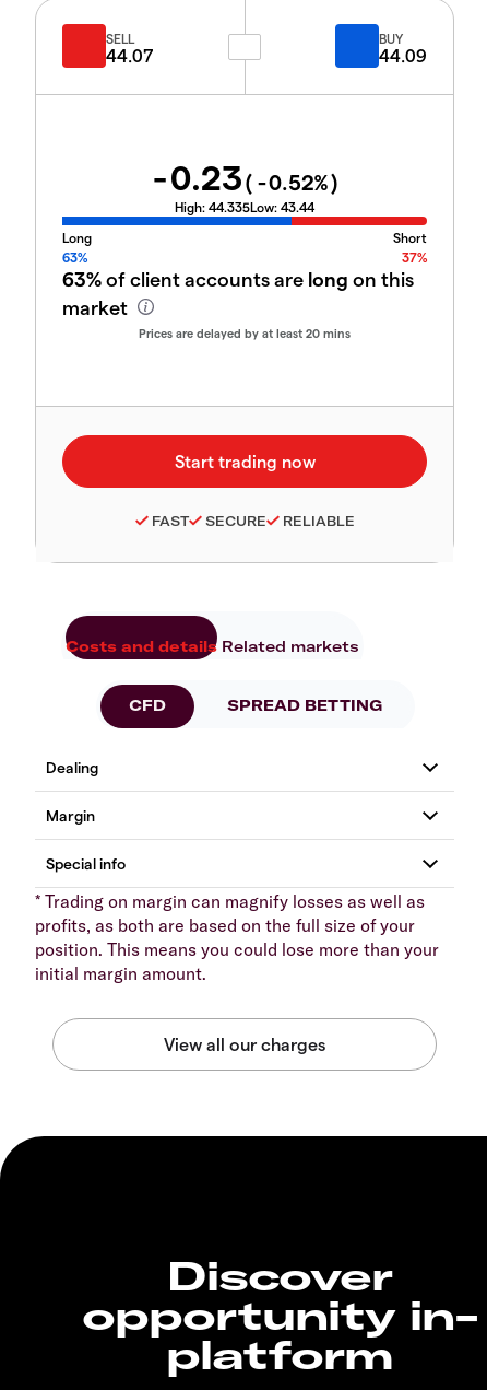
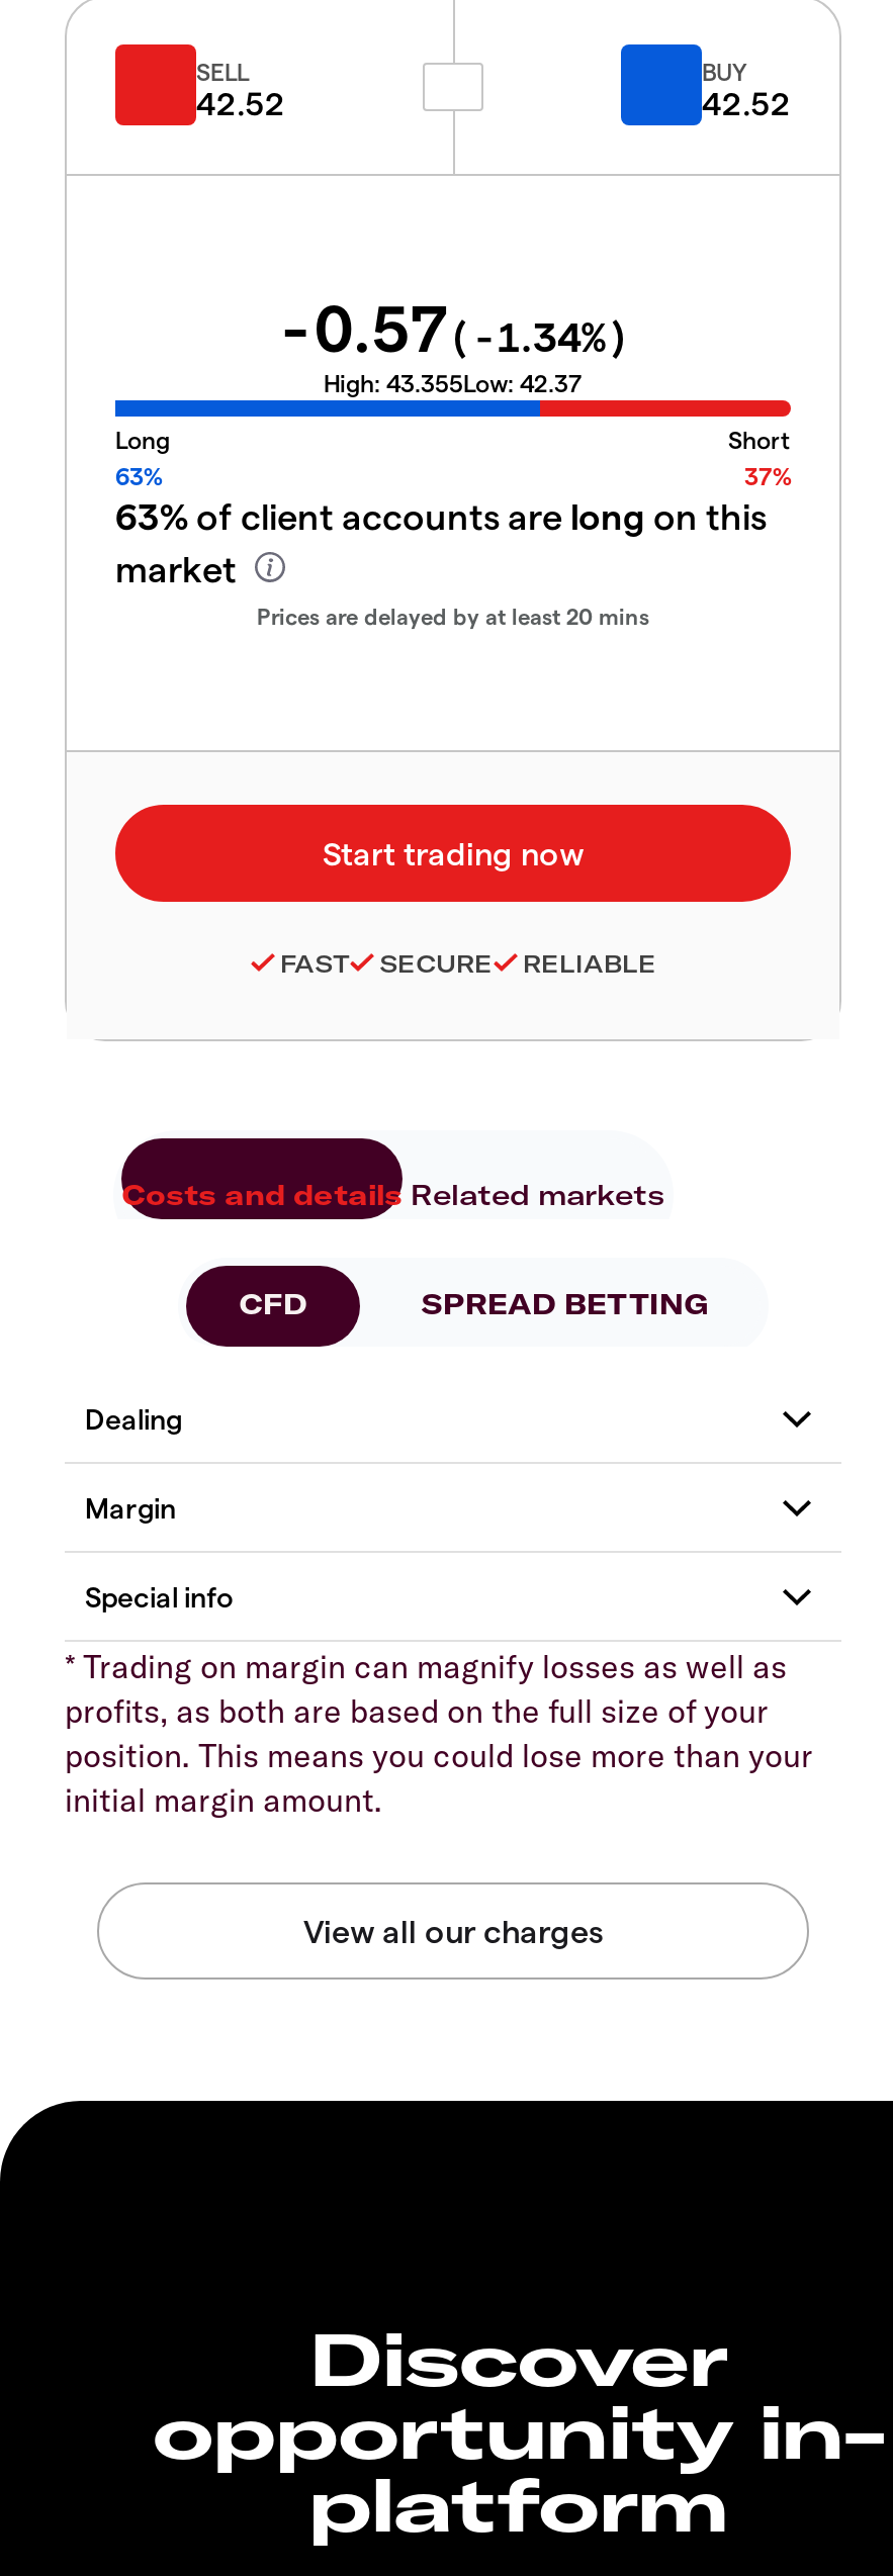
[106,48,154,66] 44.07 -> [196,88,285,122] 42.52
[379,48,427,66] 44.09 -> [702,88,791,122] 42.52
[149,159,340,197] -0.23(-0.52%) -> [276,294,630,365] -0.57(-1.34%)
[175,200,314,215] High: 44.335Low: 43.44 -> [324,369,583,397] High: 43.355Low: 42.37

